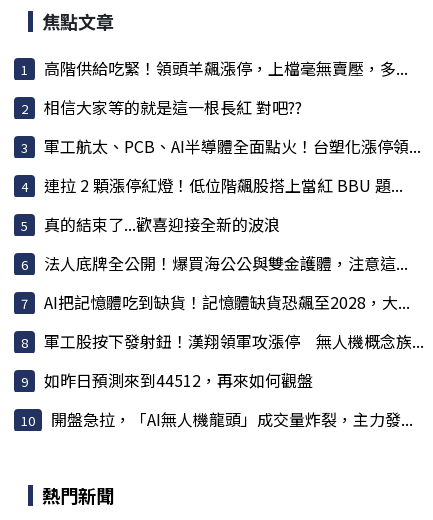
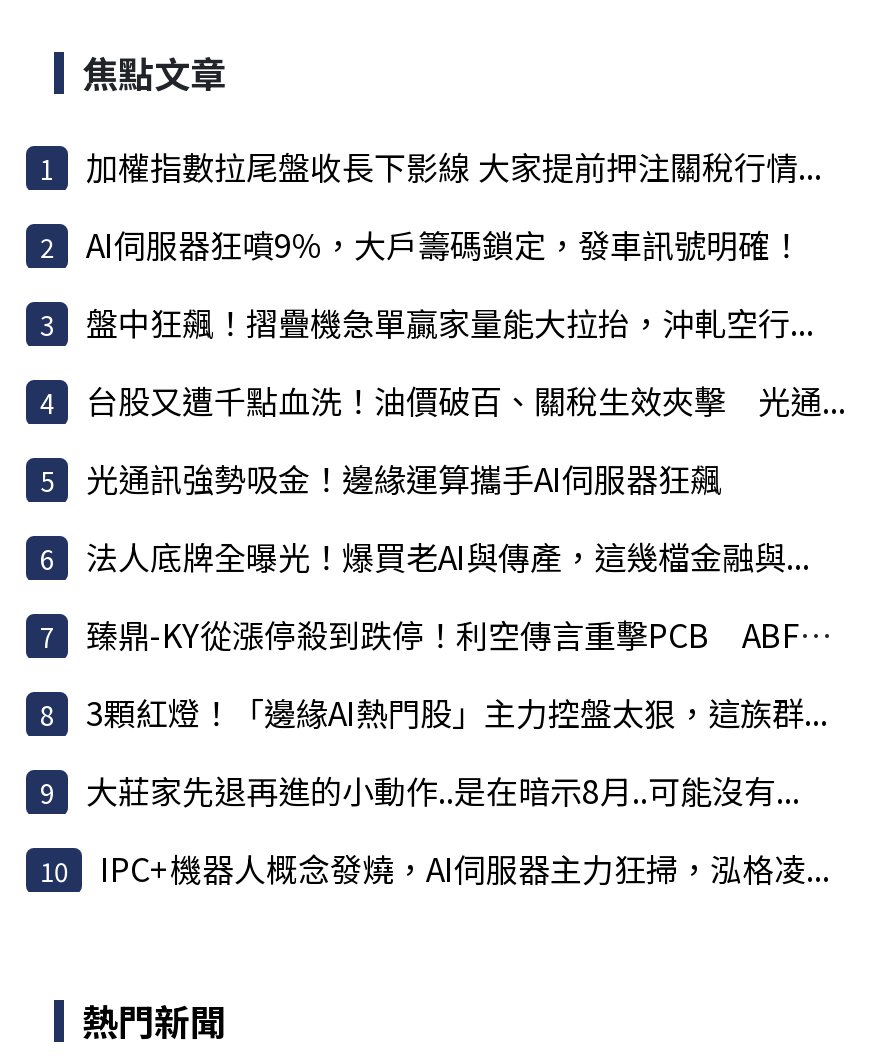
[44,56,408,80] 高階供給吃緊！領頭羊飆漲停，上檔毫無賣壓，多... -> [86,143,822,191] 加權指數拉尾盤收長下影線 大家提前押注關稅行情...
[44,95,302,119] 相信大家等的就是這一根長紅 對吧?? -> [86,221,802,269] AI伺服器狂噴9%，大戶籌碼鎖定，發車訊號明確！
[44,134,421,158] 軍工航太、PCB、AI半導體全面點火！台塑化漲停領... -> [86,299,814,347] 盤中狂飆！摺疊機急單贏家量能大拉抬，沖軋空行...
[44,173,403,197] 連拉 2 顆漲停紅燈！低位階飆股搭上當紅 BBU 題... -> [86,377,846,425] 台股又遭千點血洗！油價破百、關稅生效夾擊 光通...
[44,212,280,236] 真的結束了...歡喜迎接全新的波浪 -> [86,455,722,503] 光通訊強勢吸金！邊緣運算攜手AI伺服器狂飆
[44,251,408,275] 法人底牌全公開！爆買海公公與雙金護體，注意這... -> [86,533,810,581] 法人底牌全曝光！爆買老AI與傳產，這幾檔金融與...
[44,290,410,314] AI把記憶體吃到缺貨！記憶體缺貨恐飆至2028，大... -> [86,611,800,659] 臻鼎-KY從漲停殺到跌停！利空傳言重擊PCB ABF載...
[44,329,424,353] 軍工股按下發射鈕！漢翔領軍攻漲停 無人機概念族... -> [86,689,828,737] 3顆紅燈！「邊緣AI熱門股」主力控盤太狠，這族群...
[44,368,313,392] 如昨日預測來到44512，再來如何觀盤 -> [86,767,800,815] 大莊家先退再進的小動作..是在暗示8月..可能沒有...
[51,407,413,431] 開盤急拉，「AI無人機龍頭」成交量炸裂，主力發... -> [100,845,830,893] IPC+機器人概念發燒，AI伺服器主力狂掃，泓格凌...

